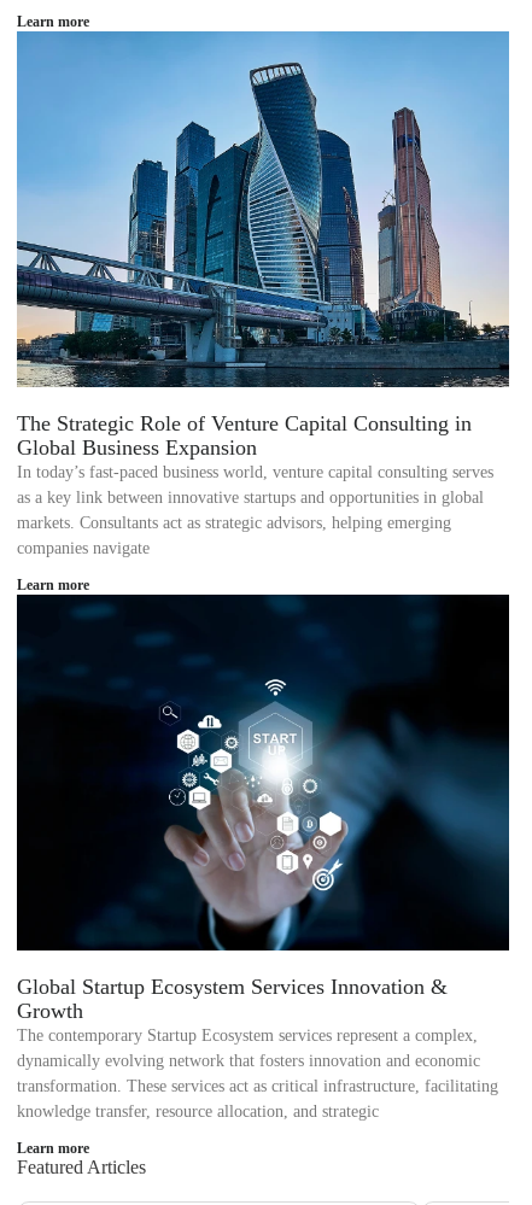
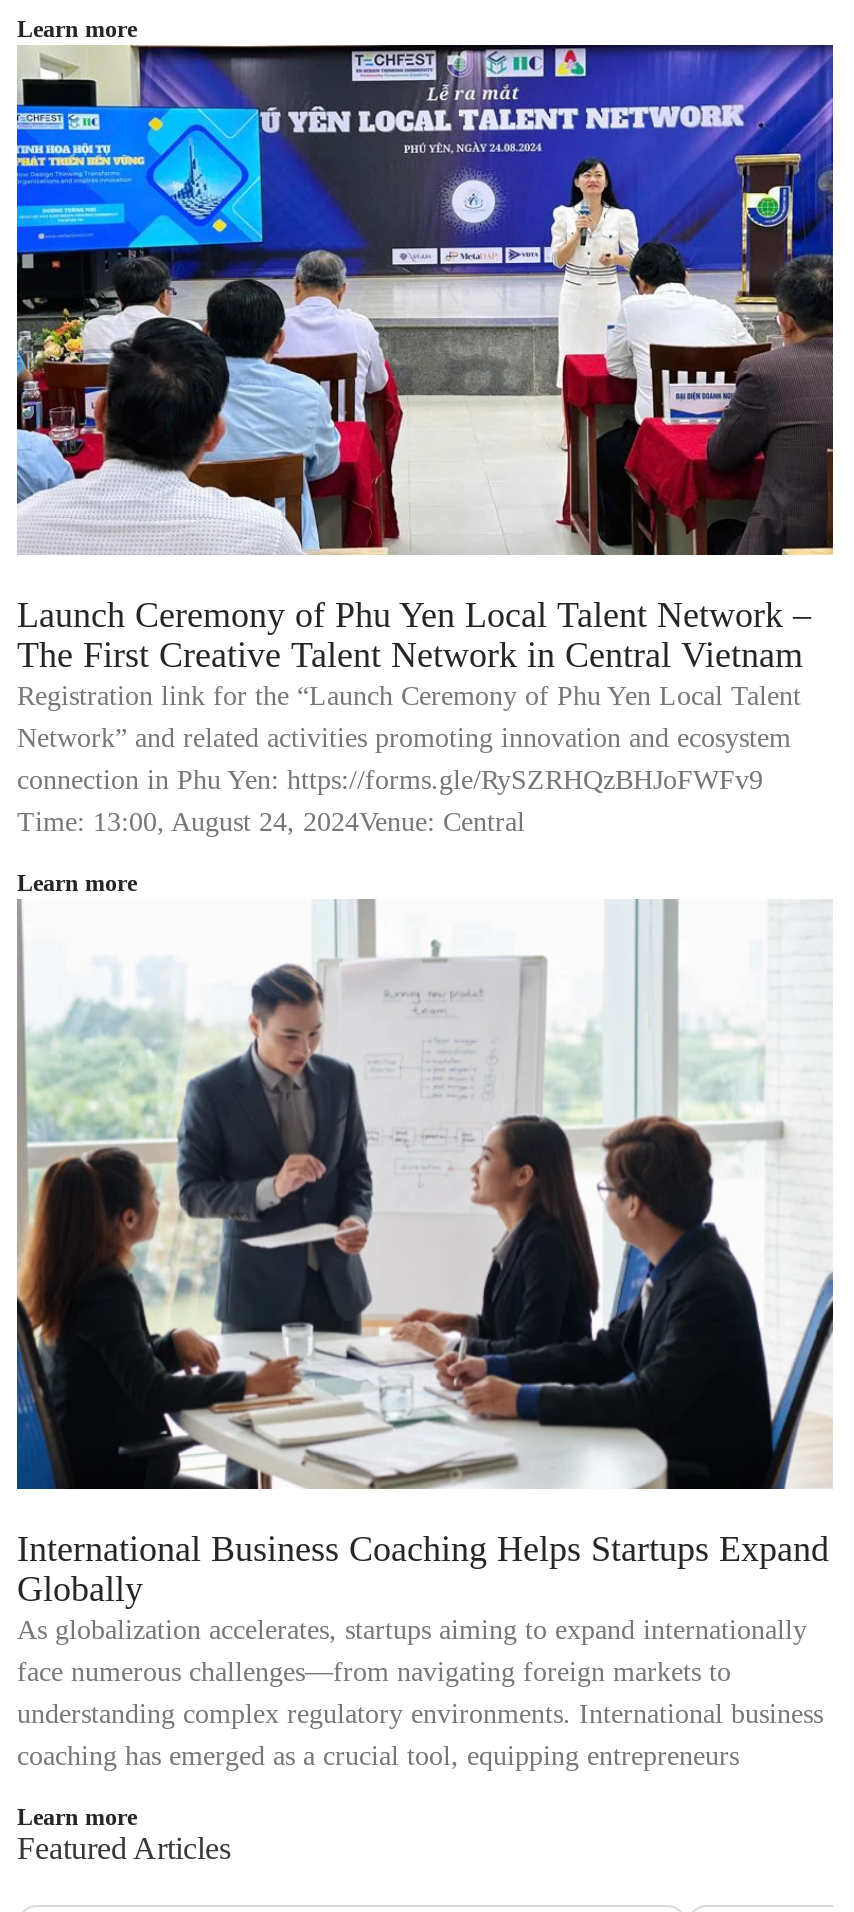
[16,30,510,355] [image] -> [15,43,835,557] [image]
[17,411,493,557] The Strategic Role of Venture Capital Consulting in | Global Business Expansion | In today’s fast-paced business world, venture capital consulting serves | as a key link between innovative startups and opportunities in global | markets. Consultants act as strategic advisors, helping emerging | companies navigate -> [17,595,811,837] Launch Ceremony of Phu Yen Local Talent Network – | The First Creative Talent Network in Central Vietnam | Registration link for the “Launch Ceremony of Phu Yen Local Talent | Network” and related activities promoting innovation and ecosystem | connection in Phu Yen: https://forms.gle/RySZRHQzBHJoFWFv9 | Time: 13:00, August 24, 2024Venue: Central
[16,593,510,1120] [image] | Global Startup Ecosystem Services Innovation & | Growth | The contemporary Startup Ecosystem services represent a complex, | dynamically evolving network that fosters innovation and economic | transformation. These services act as critical infrastructure, facilitating | knowledge transfer, resource allocation, and strategic -> [15,899,833,1771] [image] | International Business Coaching Helps Startups Expand | Globally | As globalization accelerates, startups aiming to expand internationally | face numerous challenges—from navigating foreign markets to | understanding complex regulatory environments. International business | coaching has emerged as a crucial tool, equipping entrepreneurs

